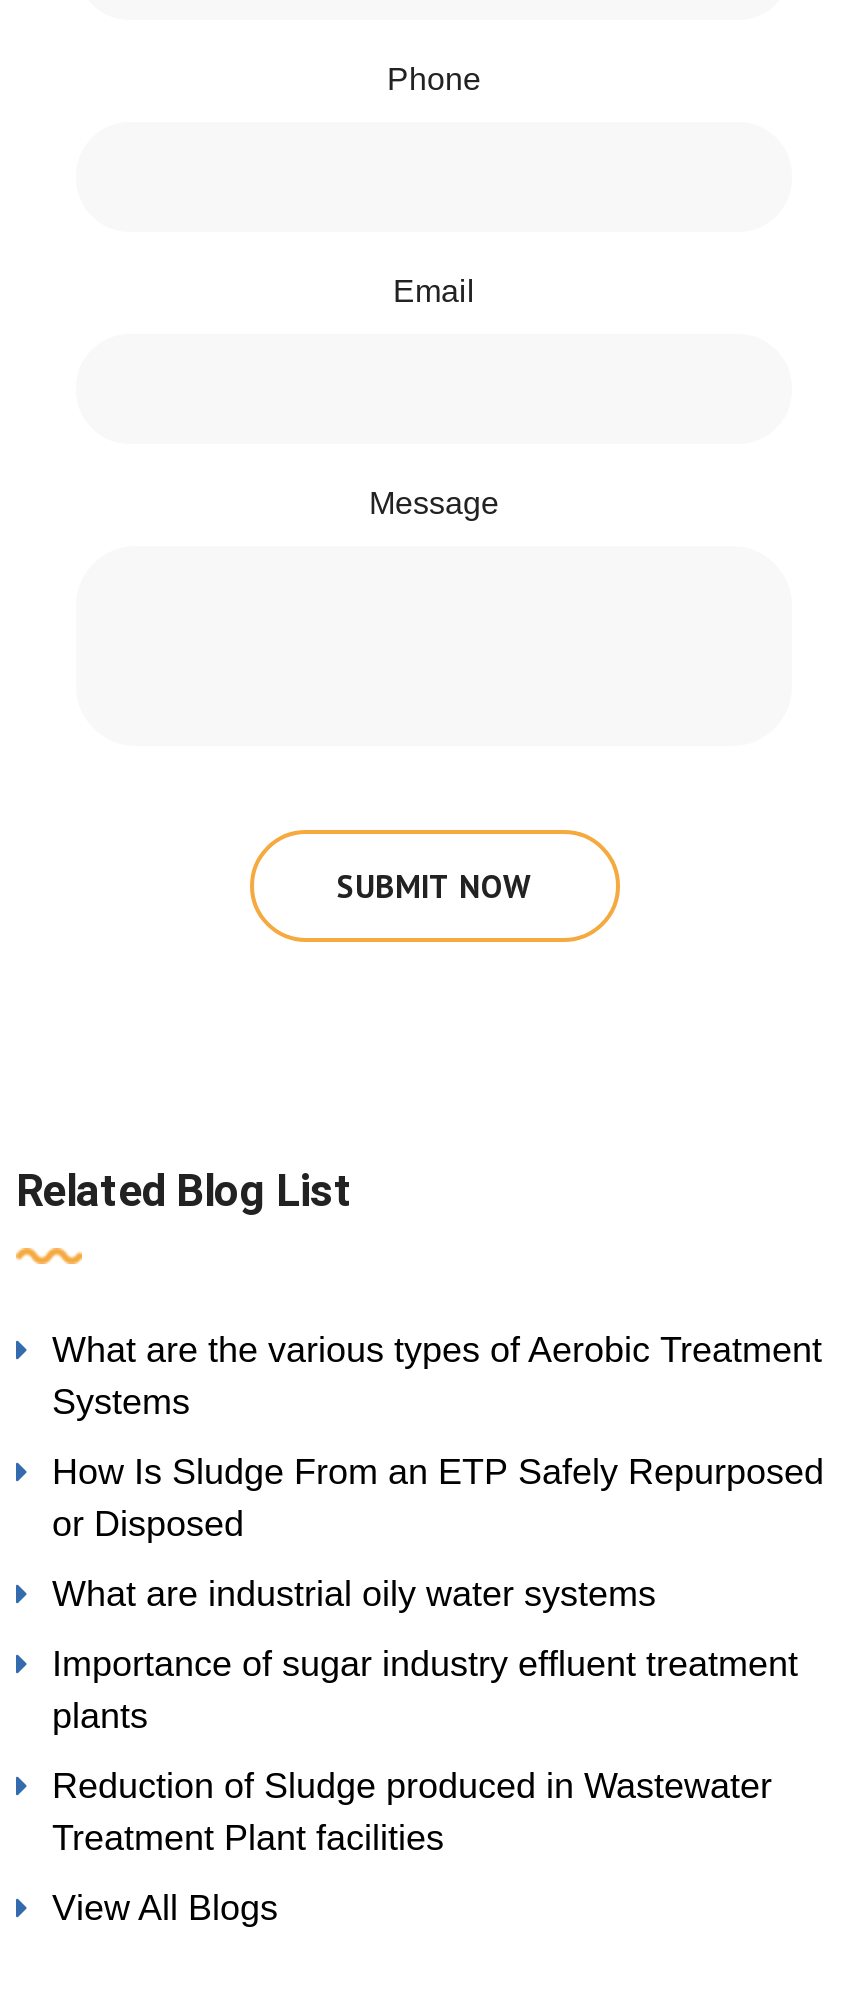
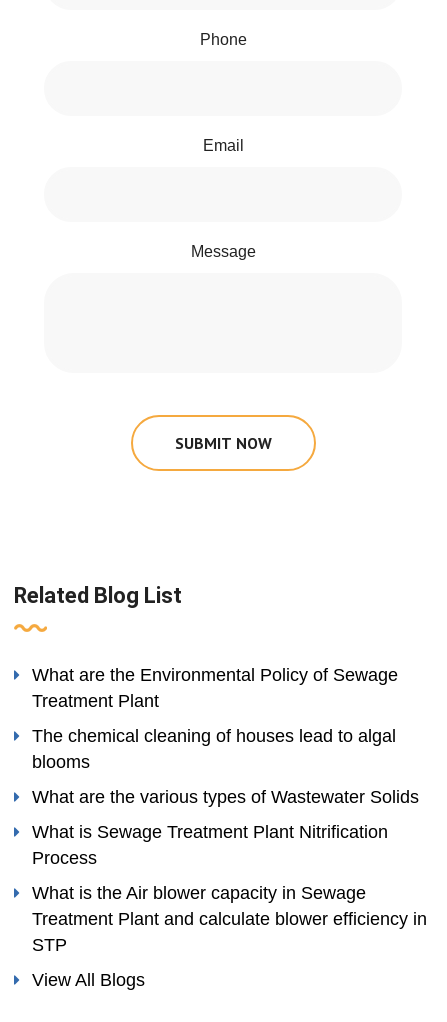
[52,1330,822,1422] What are the various types of Aerobic Treatment | Systems -> [32,665,398,711] What are the Environmental Policy of Sewage | Treatment Plant
[52,1452,824,1544] How Is Sludge From an ETP Safely Repurposed | or Disposed -> [32,726,396,772] The chemical cleaning of houses lead to algal | blooms
[52,1574,656,1614] What are industrial oily water systems -> [32,787,419,807] What are the various types of Wastewater Solids
[52,1644,798,1736] Importance of sugar industry effluent treatment | plants -> [32,822,388,868] What is Sewage Treatment Plant Nitrification | Process
[52,1766,772,1858] Reduction of Sludge produced in Wastewater | Treatment Plant facilities -> [32,883,427,955] What is the Air blower capacity in Sewage | Treatment Plant and calculate blower efficiency in | STP

